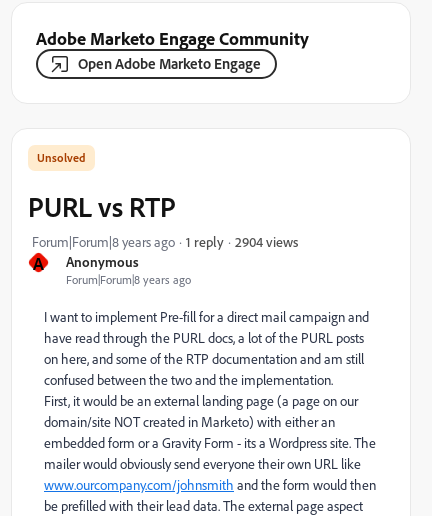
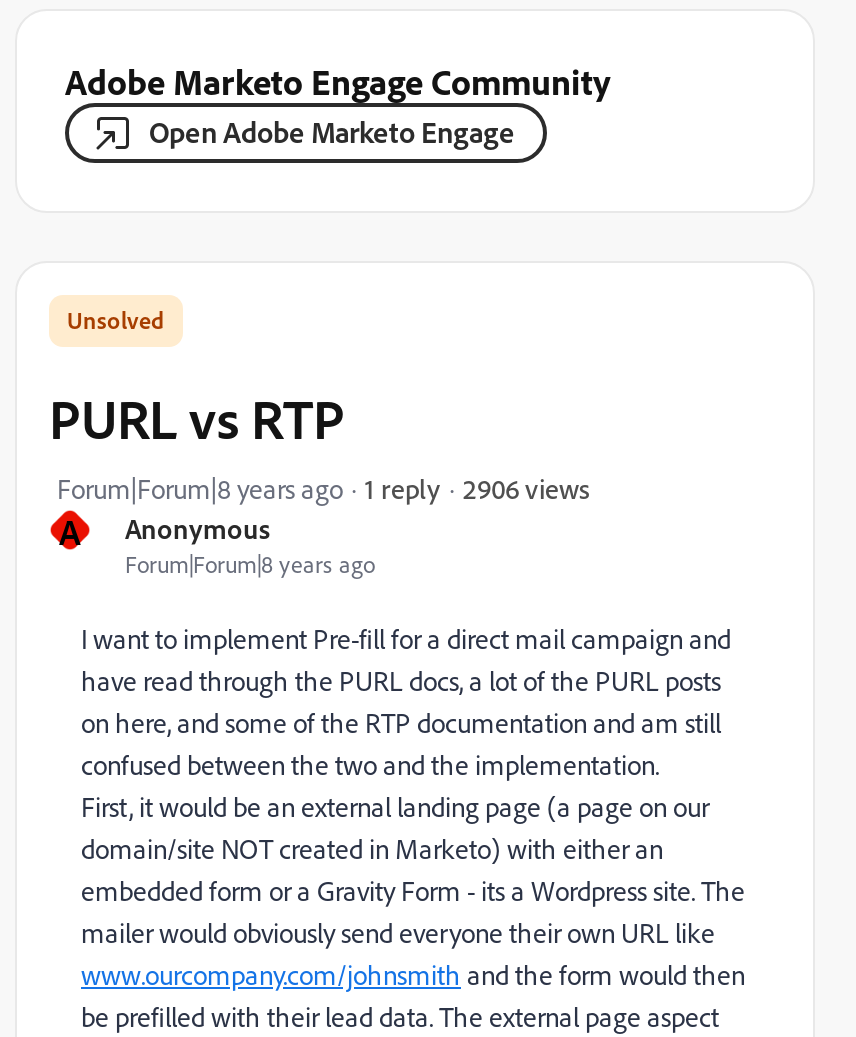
[235,232,298,249] 2904 views -> [463,470,589,504] 2906 views

